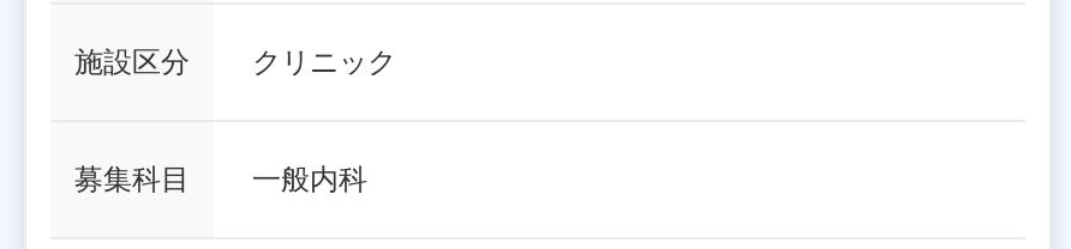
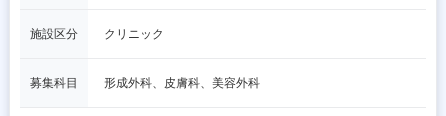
[252,158,367,199] 一般内科 -> [104,74,260,91] 形成外科、皮膚科、美容外科

